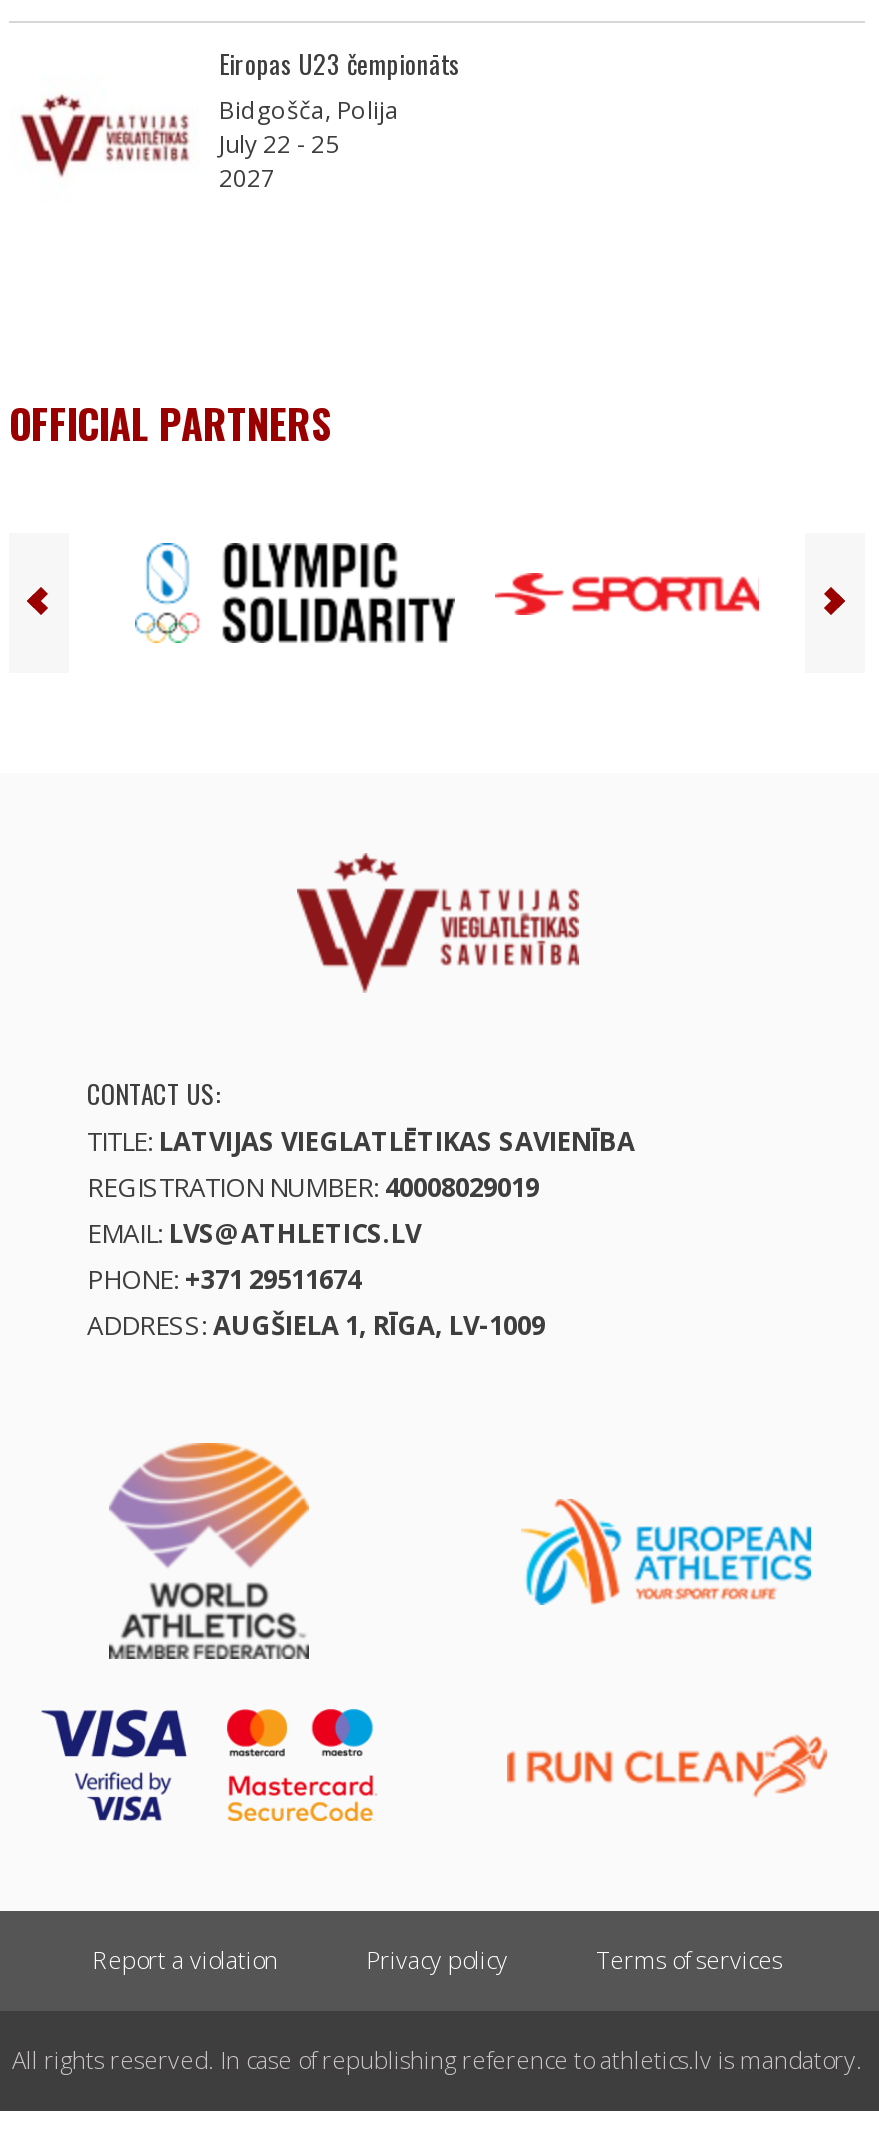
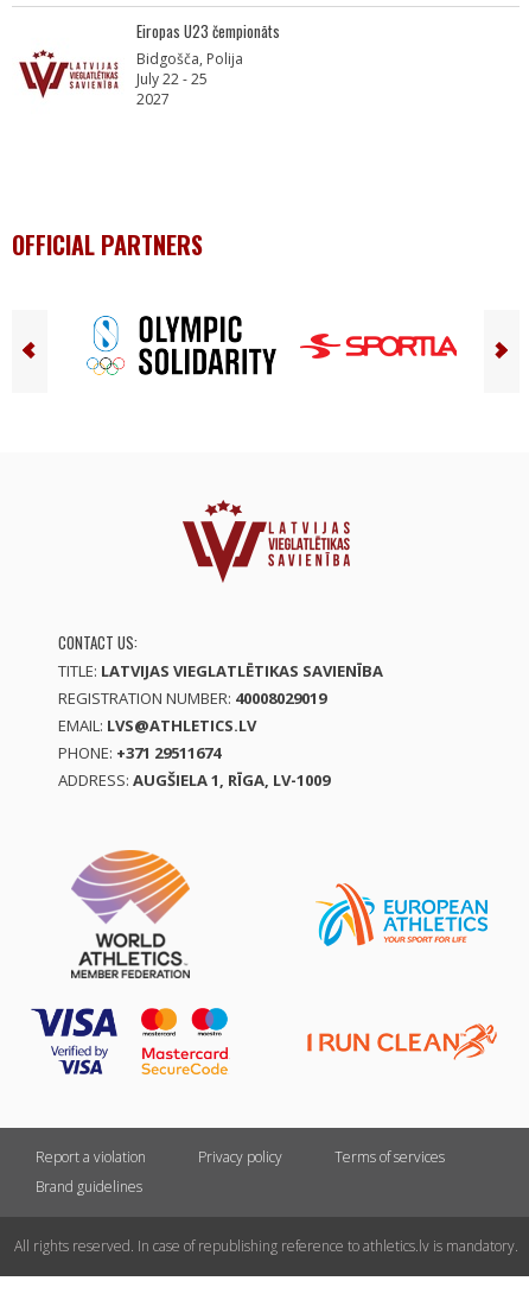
none -> [36,1177,142,1197] Brand guidelines

